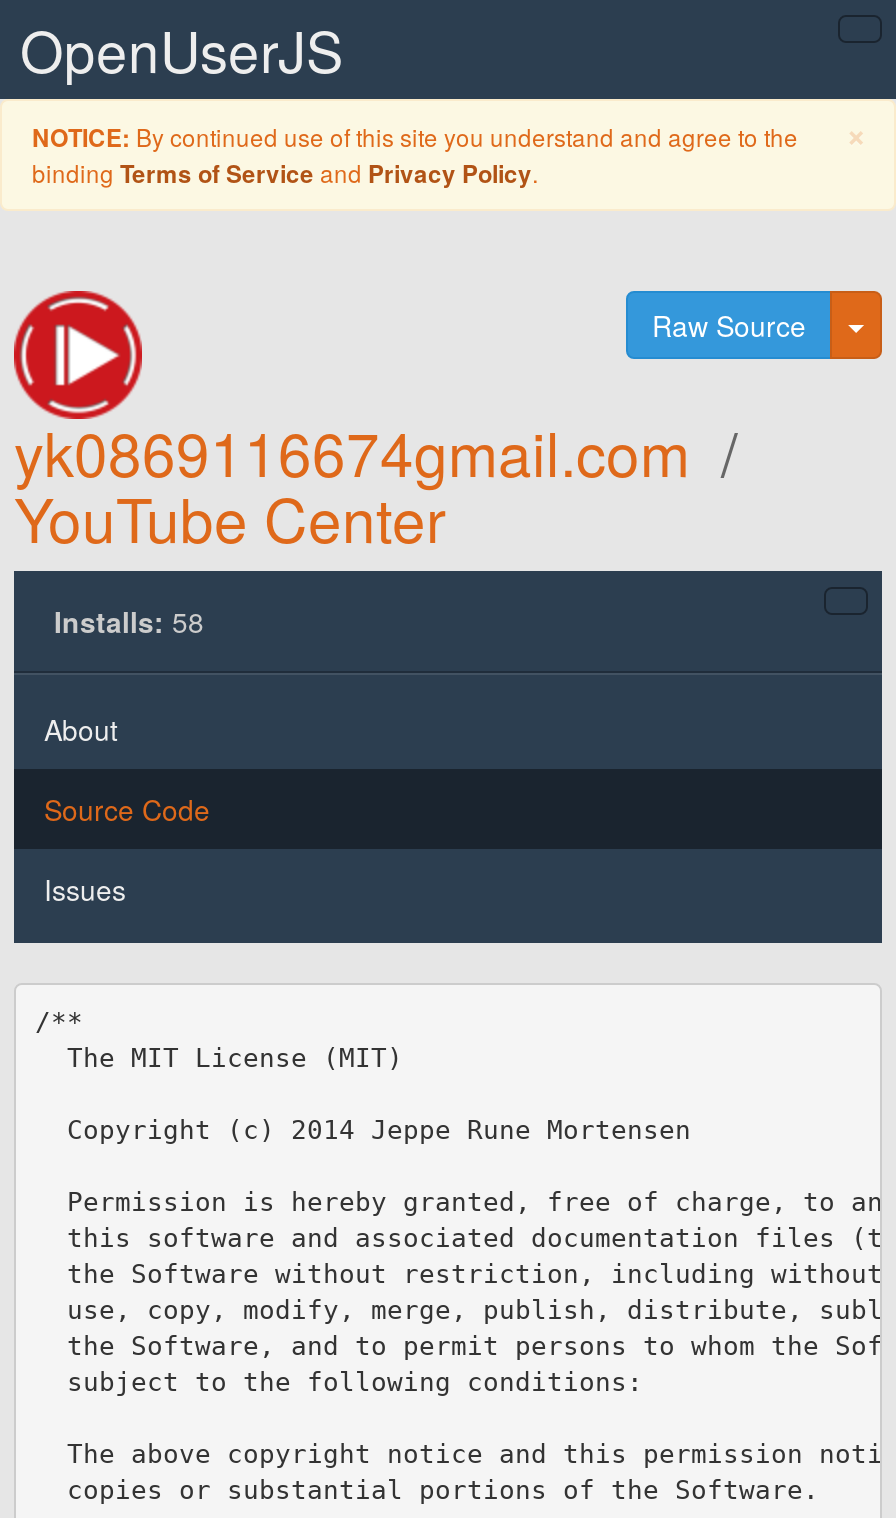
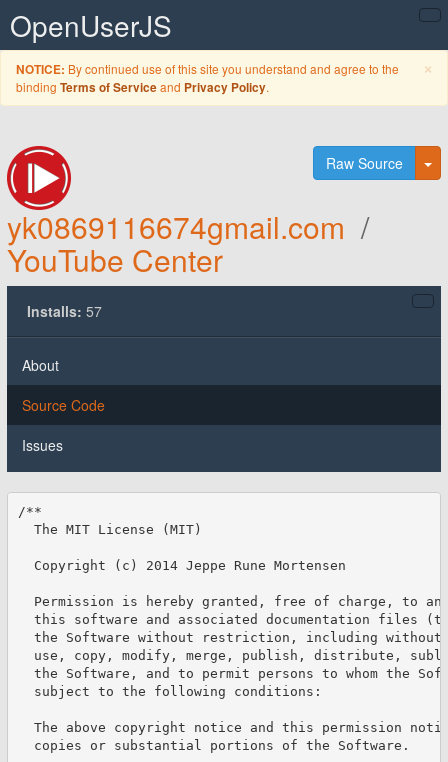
[54,601,204,641] Installs: 58 -> [27,301,102,321] Installs: 57

